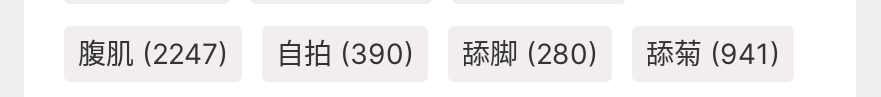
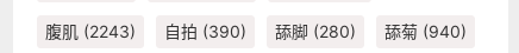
[78,35,228,69] 腹肌(2247) -> [45,21,136,41] 腹肌(2243)
[646,35,780,69] 舔菊(941) -> [384,21,467,41] 舔菊(940)

